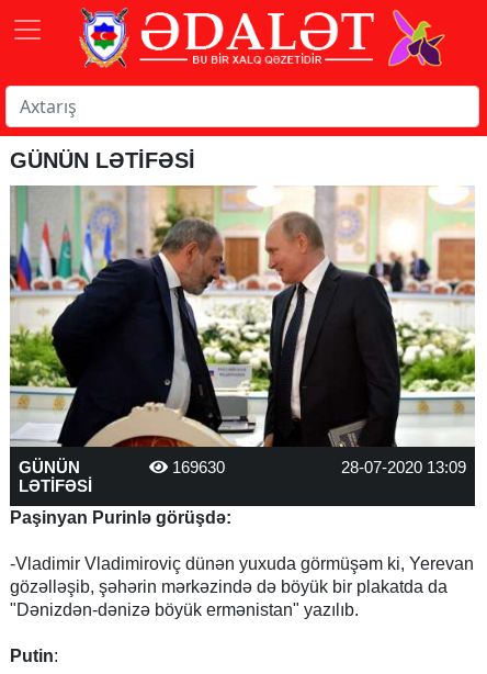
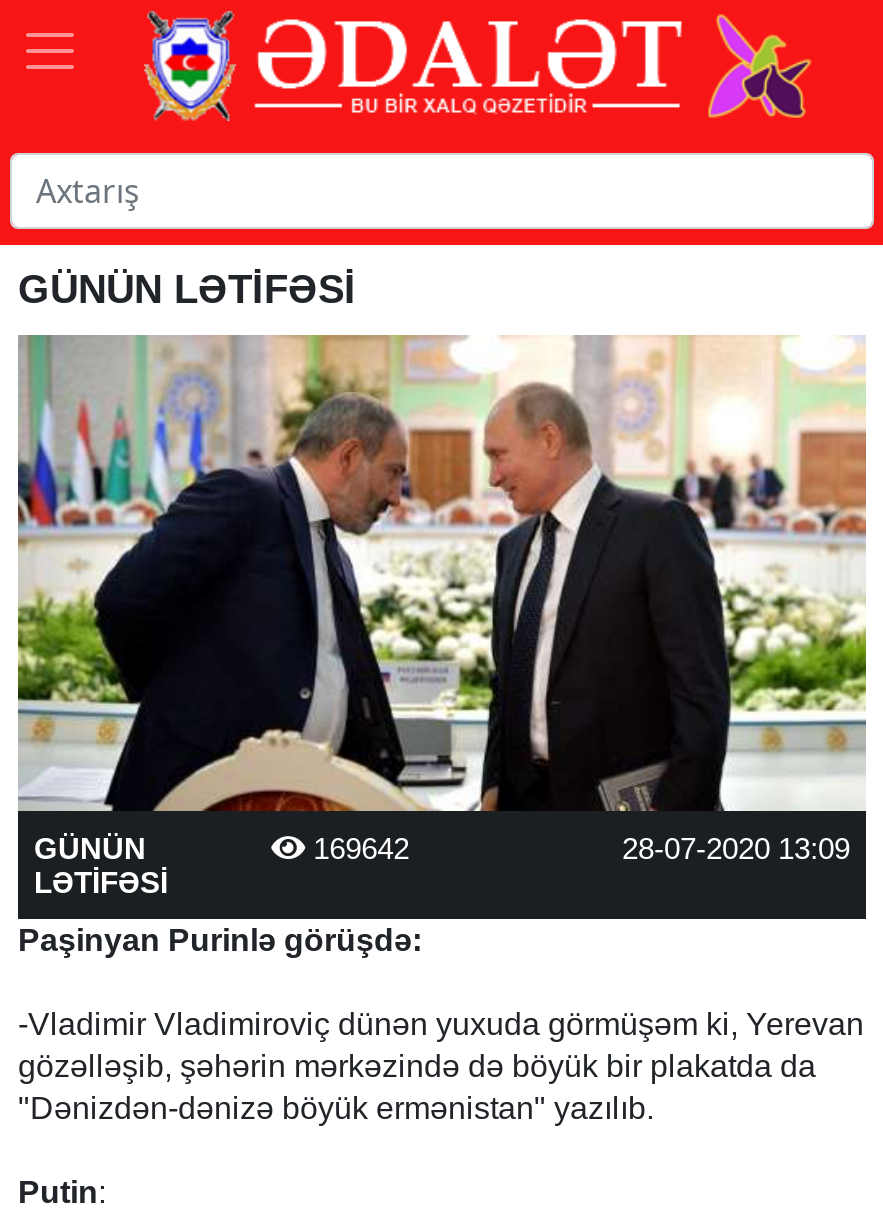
[167,457,224,476] 169630 -> [305,830,409,864] 169642

